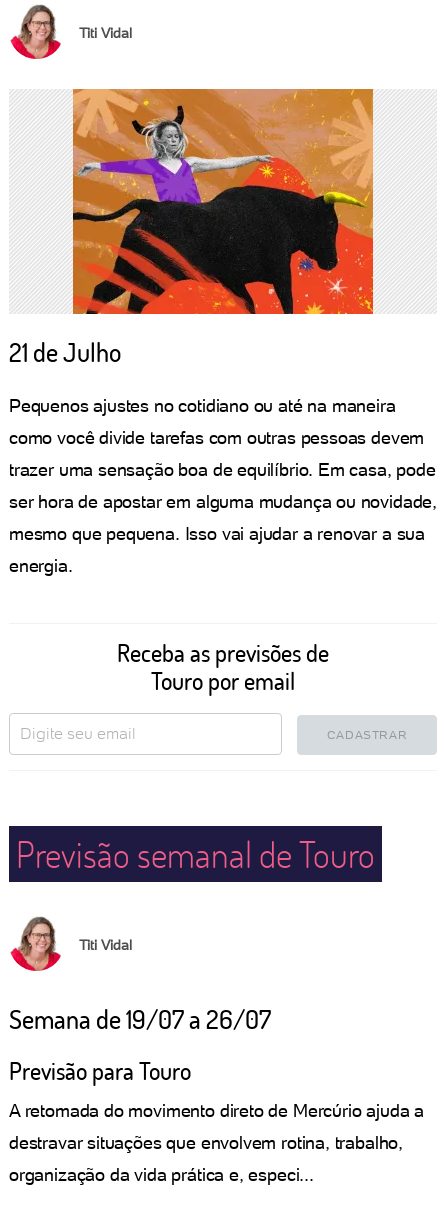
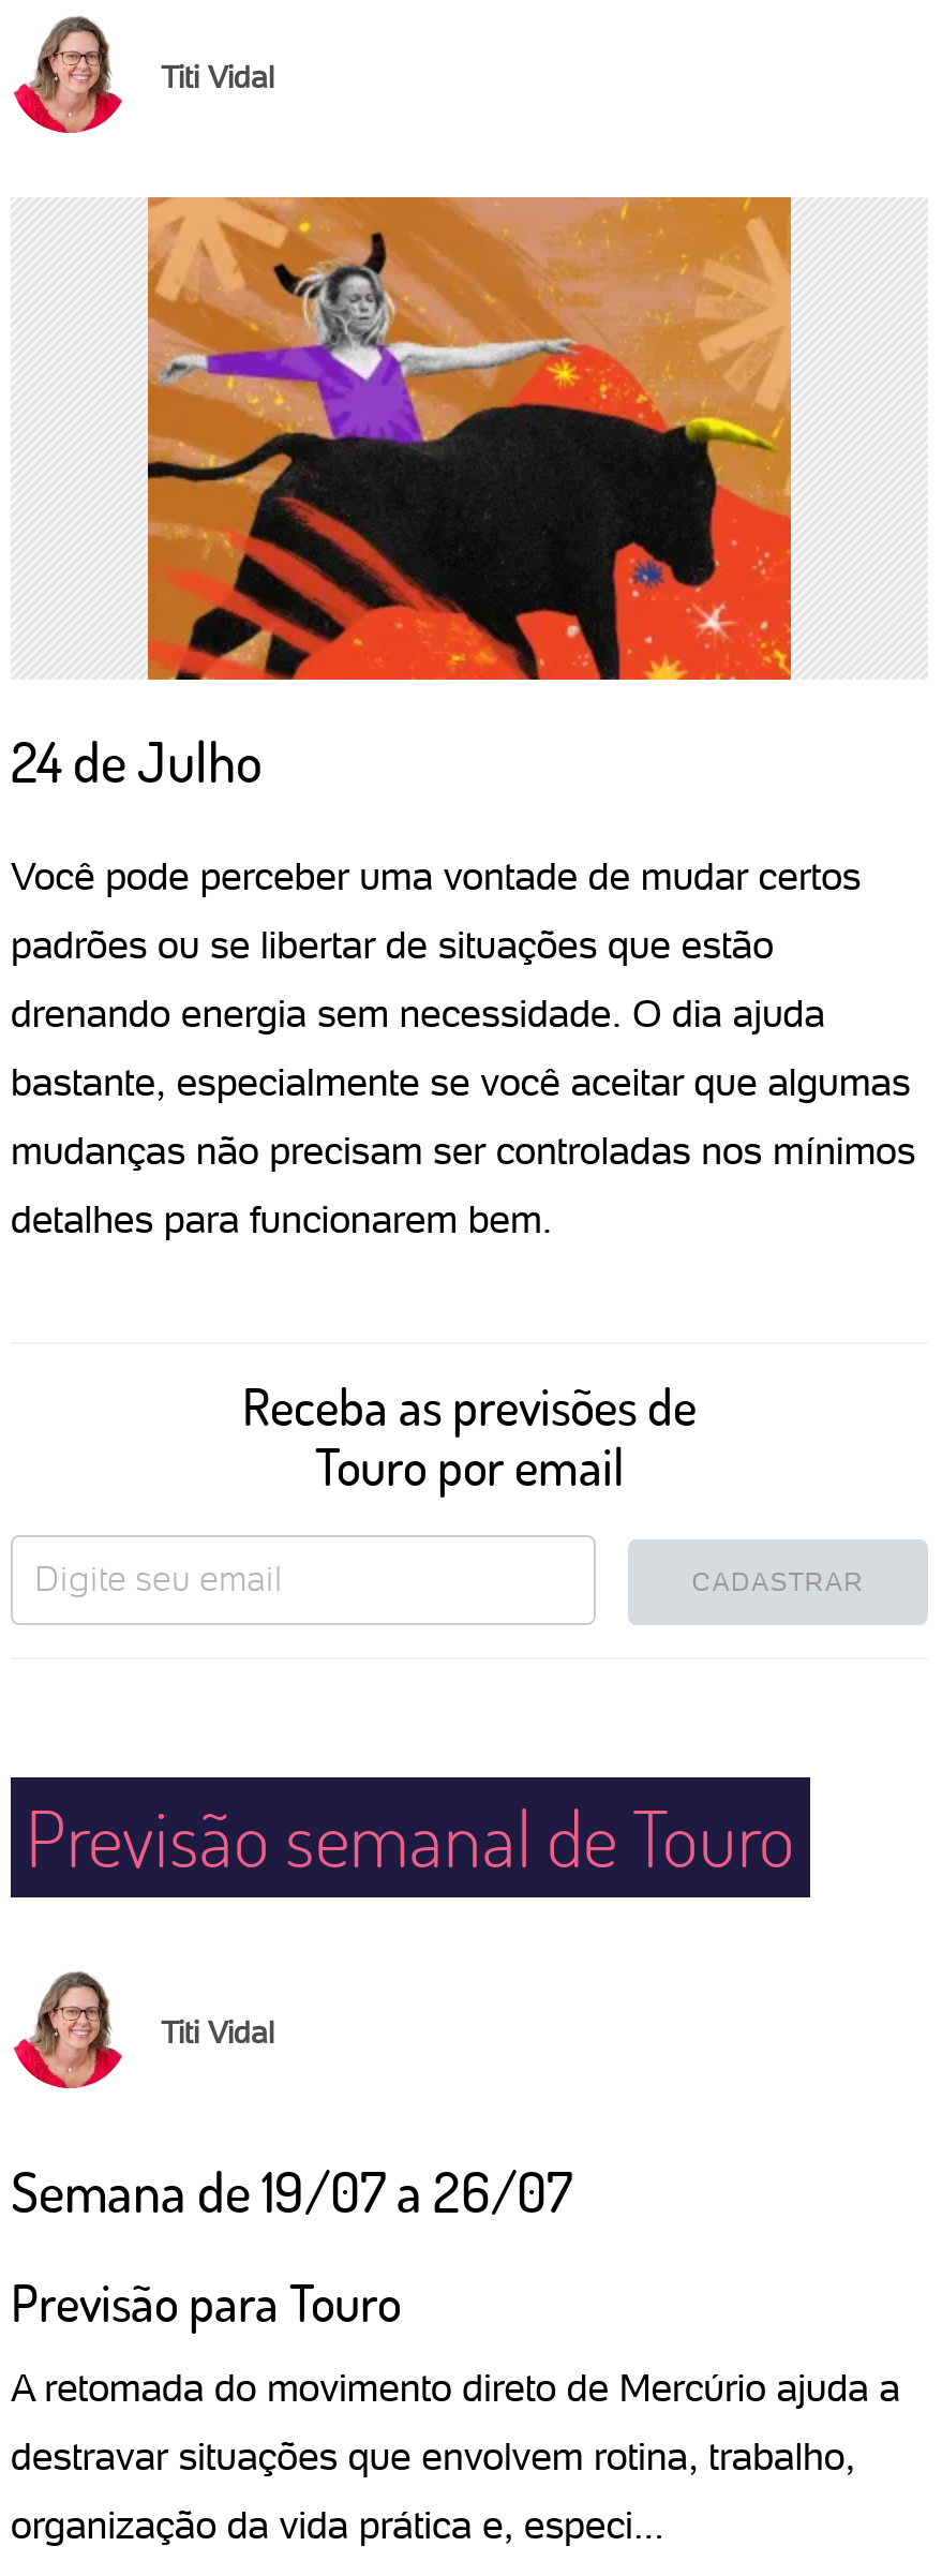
[9,335,121,369] 21 de Julho -> [11,725,261,798] 24 de Julho
[9,395,395,416] Pequenos ajustes no cotidiano ou até na maneira -> [11,853,861,898] Você pode perceber uma vontade de mudar certos
[9,427,424,448] como você divide tarefas com outras pessoas devem -> [11,922,774,967] padrões ou se libertar de situações que estão
[9,459,436,480] trazer uma sensação boa de equilíbrio. Em casa, pode -> [11,991,825,1036] drenando energia sem necessidade. O dia ajuda
[9,491,437,512] ser hora de apostar em alguma mudança ou novidade, -> [11,1059,910,1104] bastante, especialmente se você aceitar que algumas
[9,523,425,544] mesmo que pequena. Isso vai ajudar a renovar a sua -> [11,1128,916,1173] mudanças não precisam ser controladas nos mínimos
[9,555,73,576] energia. -> [11,1196,552,1241] detalhes para funcionarem bem.

